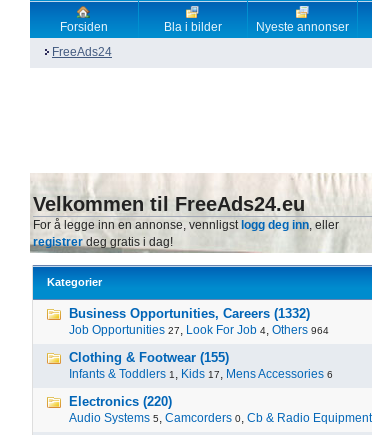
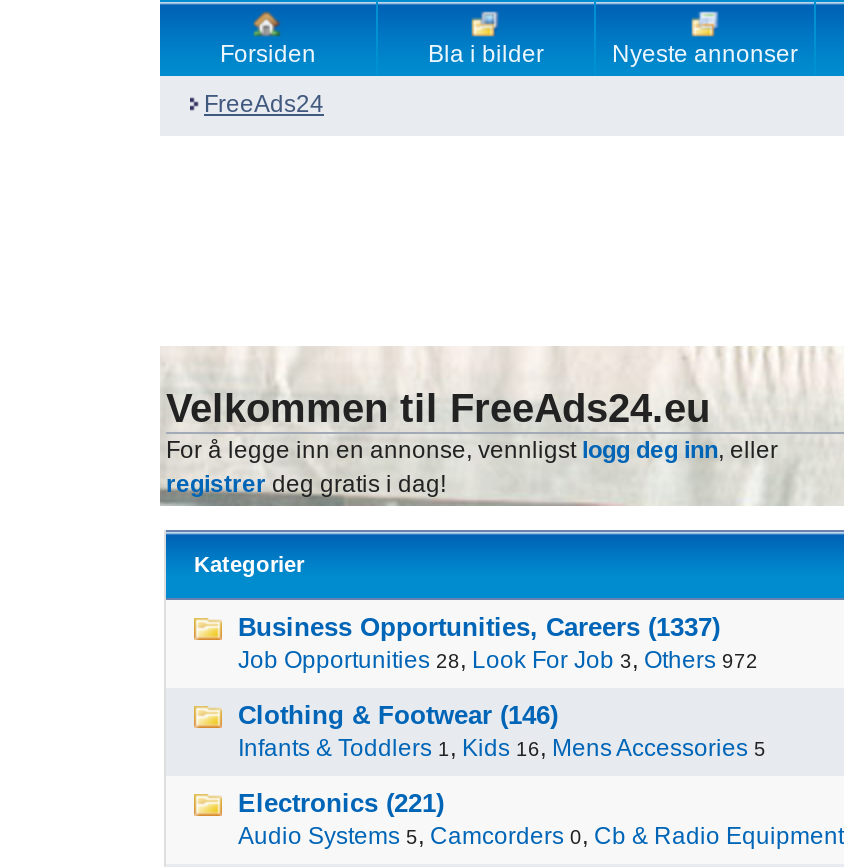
[69,306,310,321] Business Opportunities, Careers (1332) -> [238,612,720,642] Business Opportunities, Careers (1337)
[69,323,329,337] Job Opportunities 27, Look For Job 4, Others 964 -> [238,646,758,674] Job Opportunities 28, Look For Job 3, Others 972
[69,350,229,365] Clothing & Footwear (155) -> [238,700,558,730] Clothing & Footwear (146)
[69,367,333,381] Infants & Toddlers 1, Kids 17, Mens Accessories 6 -> [238,734,766,762] Infants & Toddlers 1, Kids 16, Mens Accessories 5
[69,394,172,409] Electronics (220) -> [238,788,444,818] Electronics (221)

